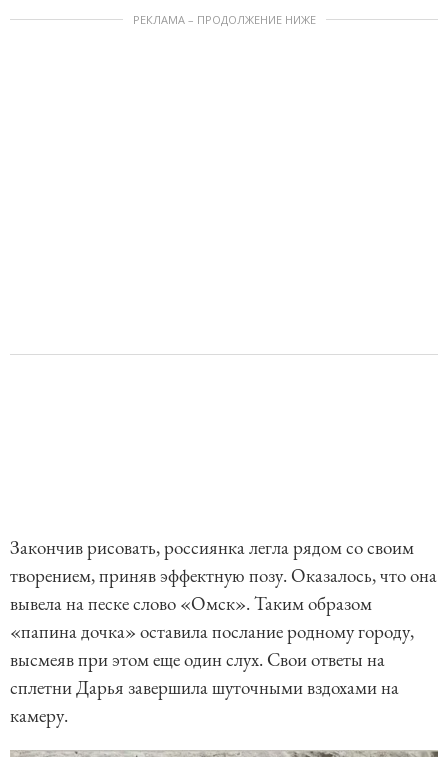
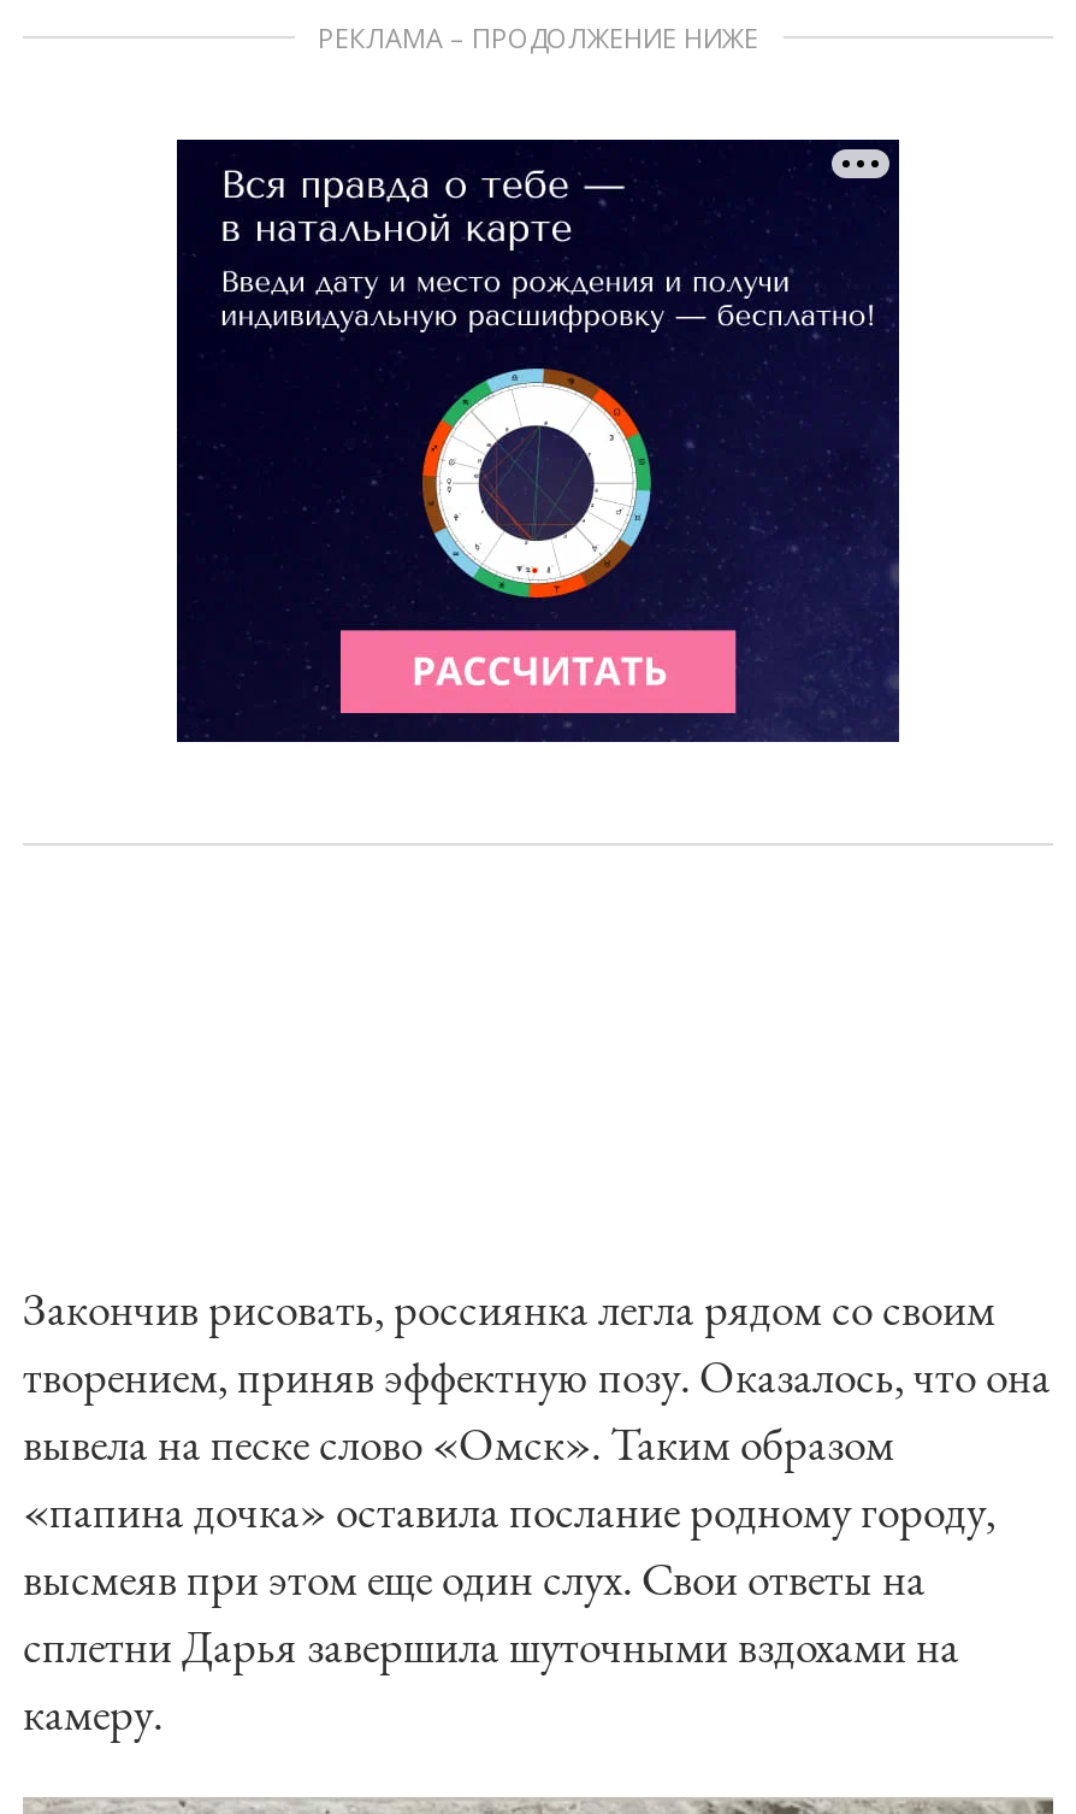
none -> [175,137,901,744] [image]

